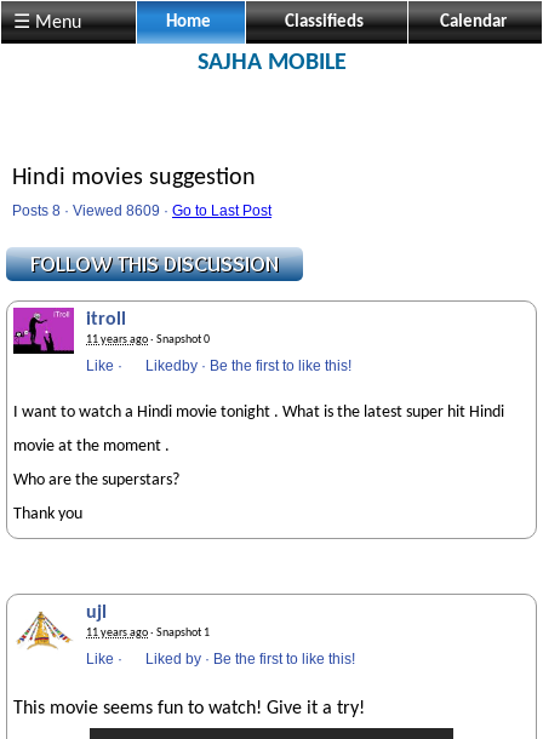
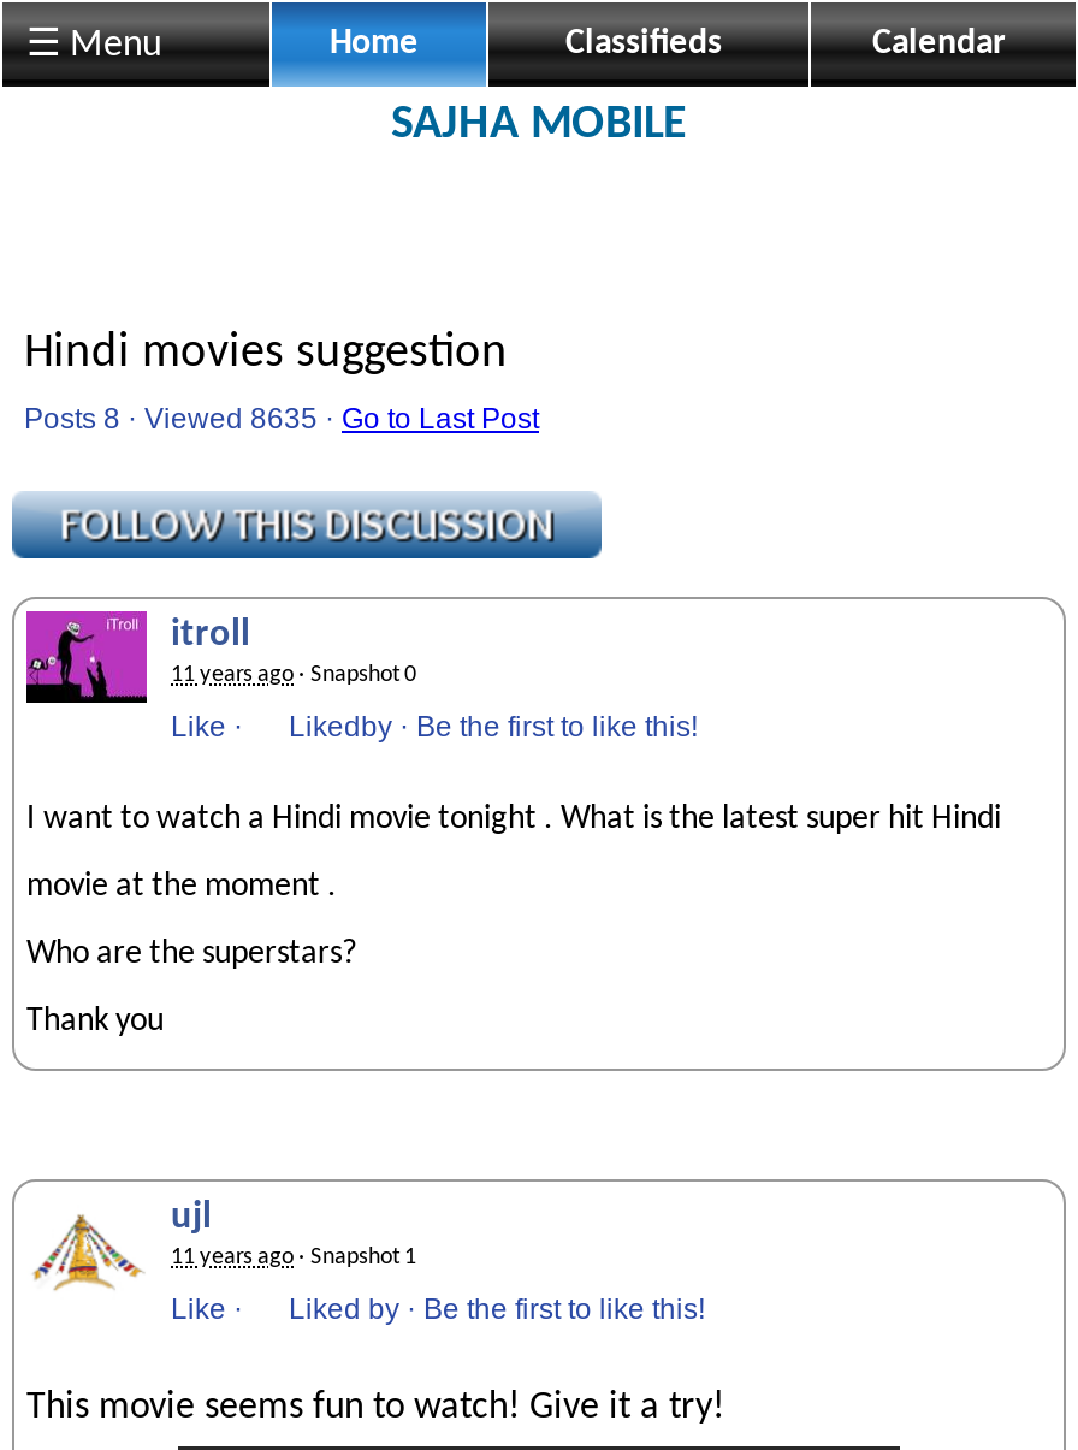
[12,202,271,219] Posts 8 · Viewed 8609 · Go to Last Post -> [24,402,539,436] Posts 8 · Viewed 8635 · Go to Last Post

